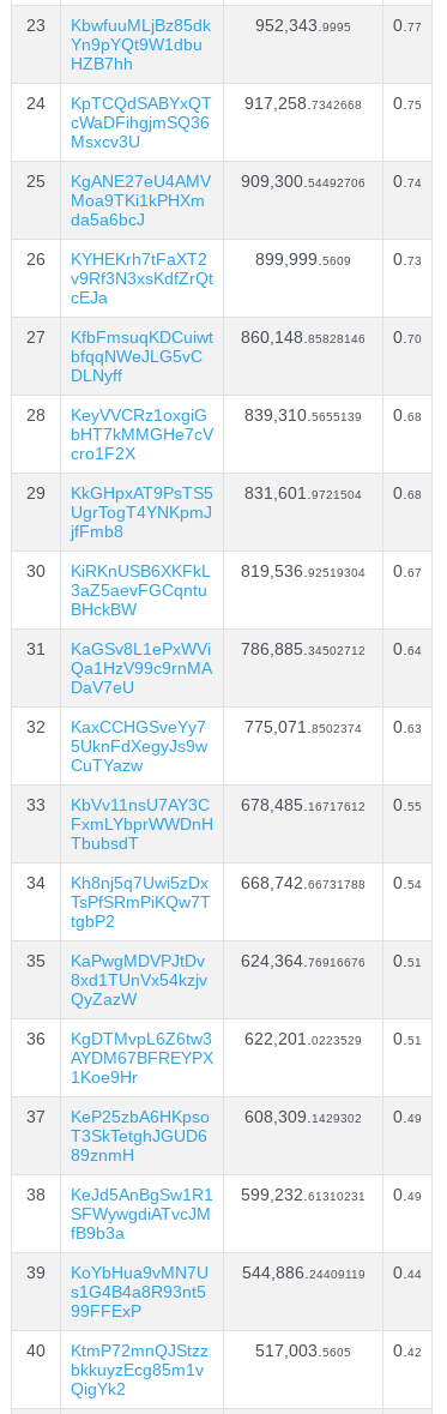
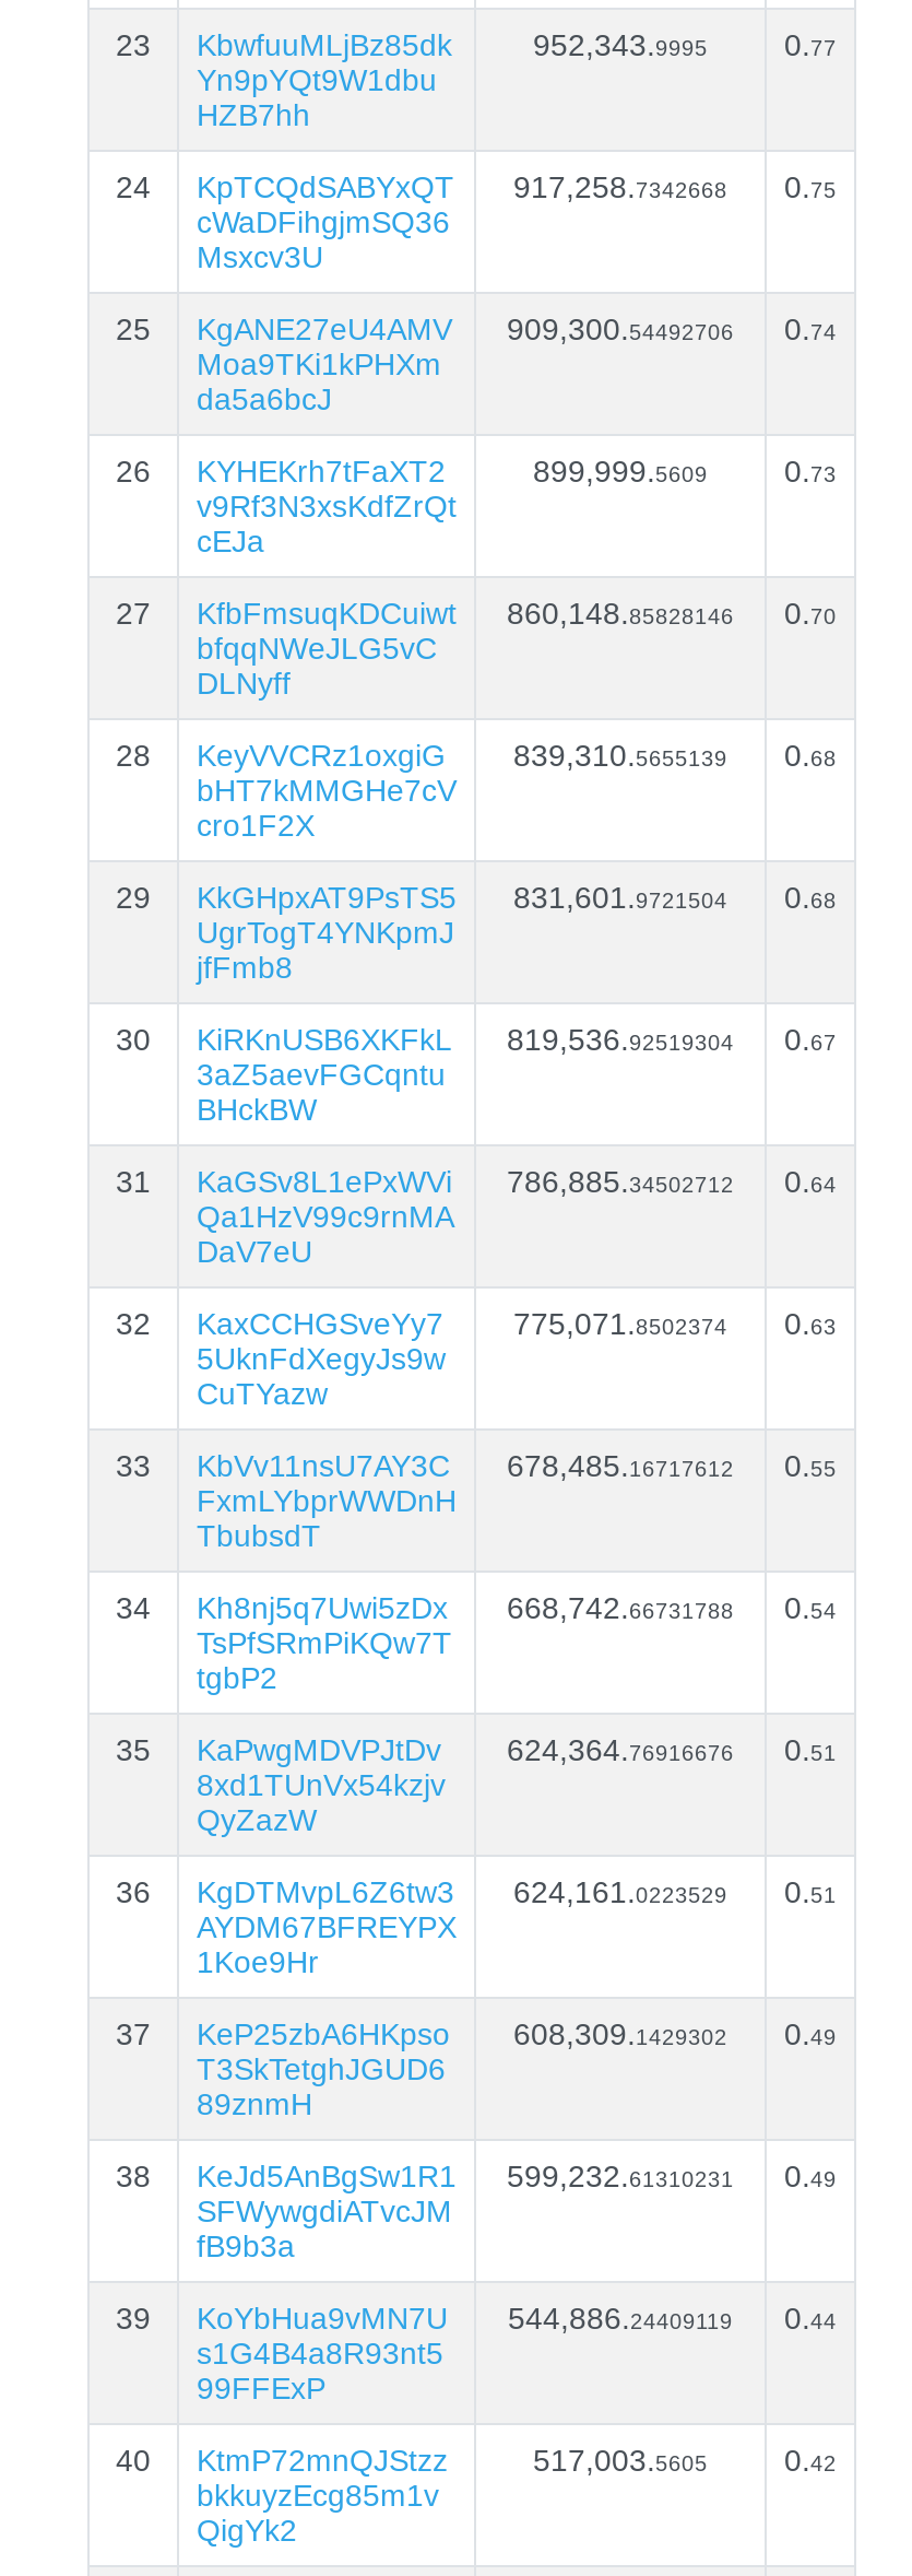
[26,1029,422,1048] 36 KgDTMvpL6Z6tw3 622,201.0223529 0.51 -> [116,1874,837,1909] 36 KgDTMvpL6Z6tw3 624,161.0223529 0.51

